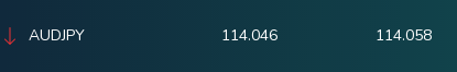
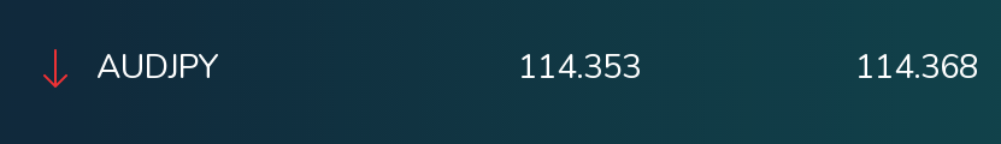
[221,25,278,46] 114.046 -> [518,44,641,90] 114.353
[376,25,432,46] 114.058 -> [855,44,978,90] 114.368

